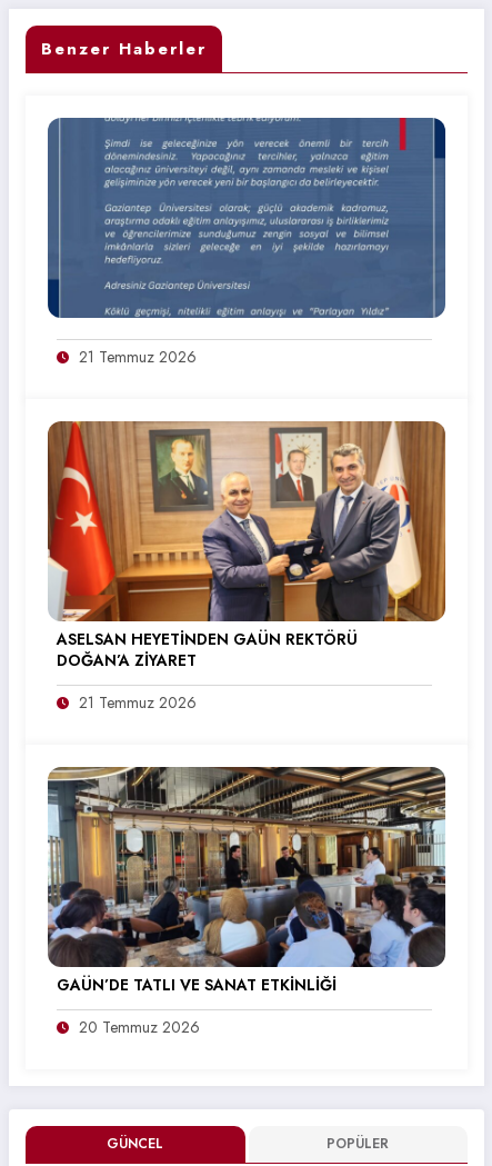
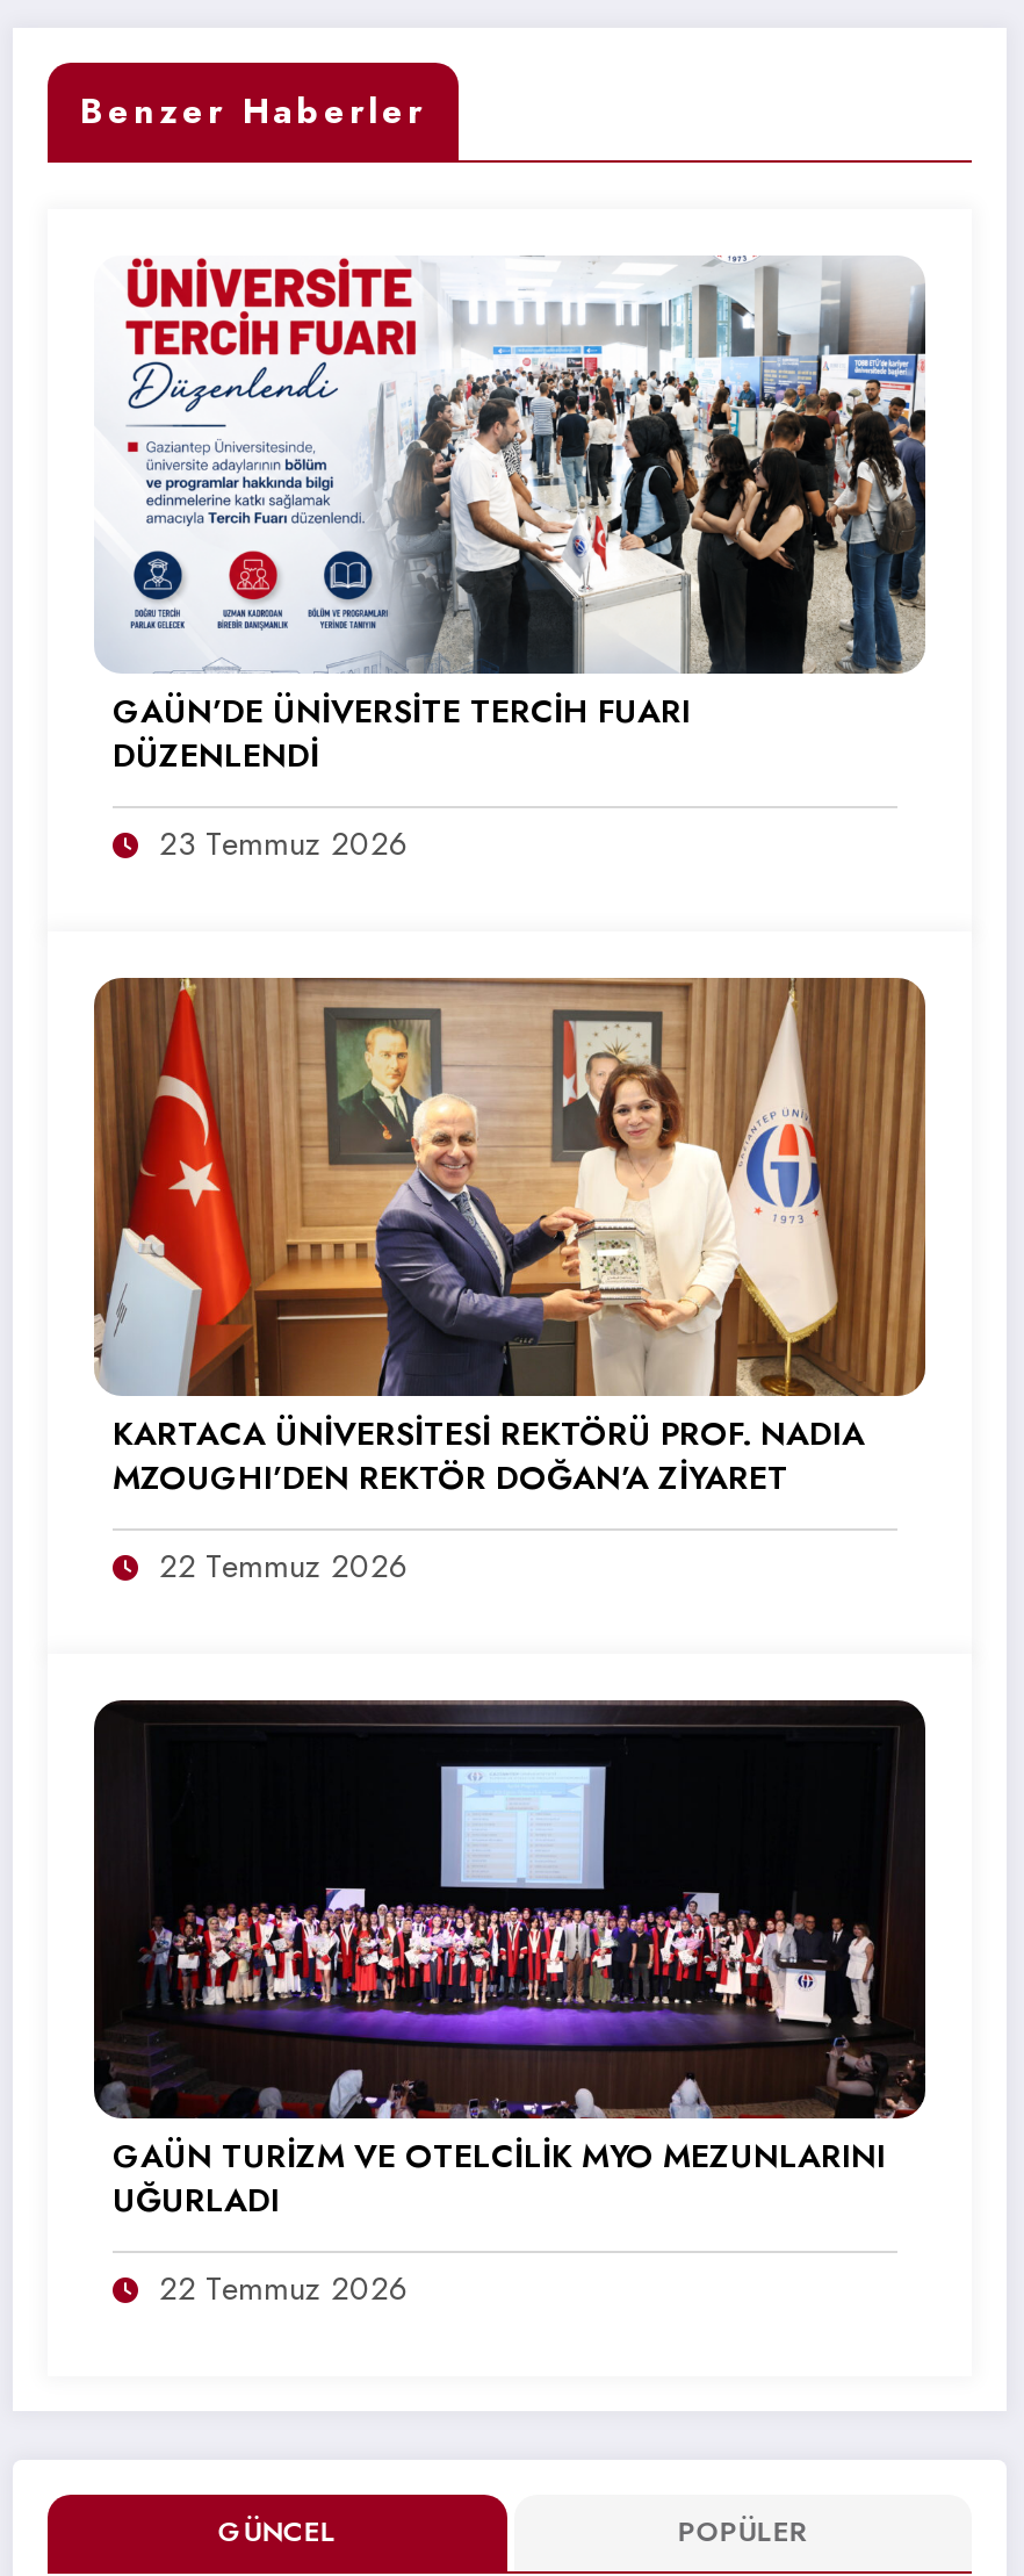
[47,117,446,368] [image] | 21 Temmuz 2026 -> [94,257,928,867] [image] | GAÜN’DE ÜNİVERSİTE TERCİH FUARI | DÜZENLENDİ | 23 Temmuz 2026
[48,420,445,713] [image] | ASELSAN HEYETİNDEN GAÜN REKTÖRÜ | DOĞAN’A ZİYARET | 21 Temmuz 2026 -> [94,974,925,1590] [image] | KARTACA ÜNİVERSİTESİ REKTÖRÜ PROF. NADIA | MZOUGHI’DEN REKTÖR DOĞAN’A ZİYARET | 22 Temmuz 2026
[47,766,446,1038] [image] | GAÜN’DE TATLI VE SANAT ETKİNLİĞİ | 20 Temmuz 2026 -> [92,1697,928,2312] [image] | GAÜN TURİZM VE OTELCİLİK MYO MEZUNLARINI | UĞURLADI | 22 Temmuz 2026

